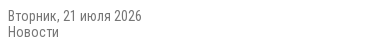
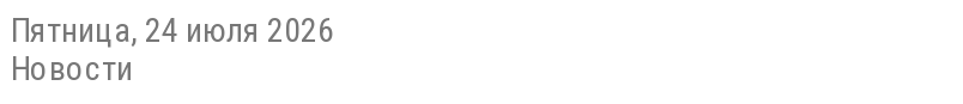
[8,8,142,24] Вторник, 21 июля 2026 -> [11,11,334,49] Пятница, 24 июля 2026

